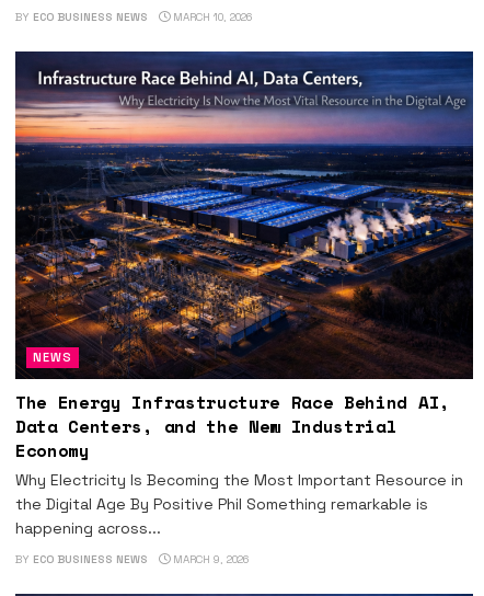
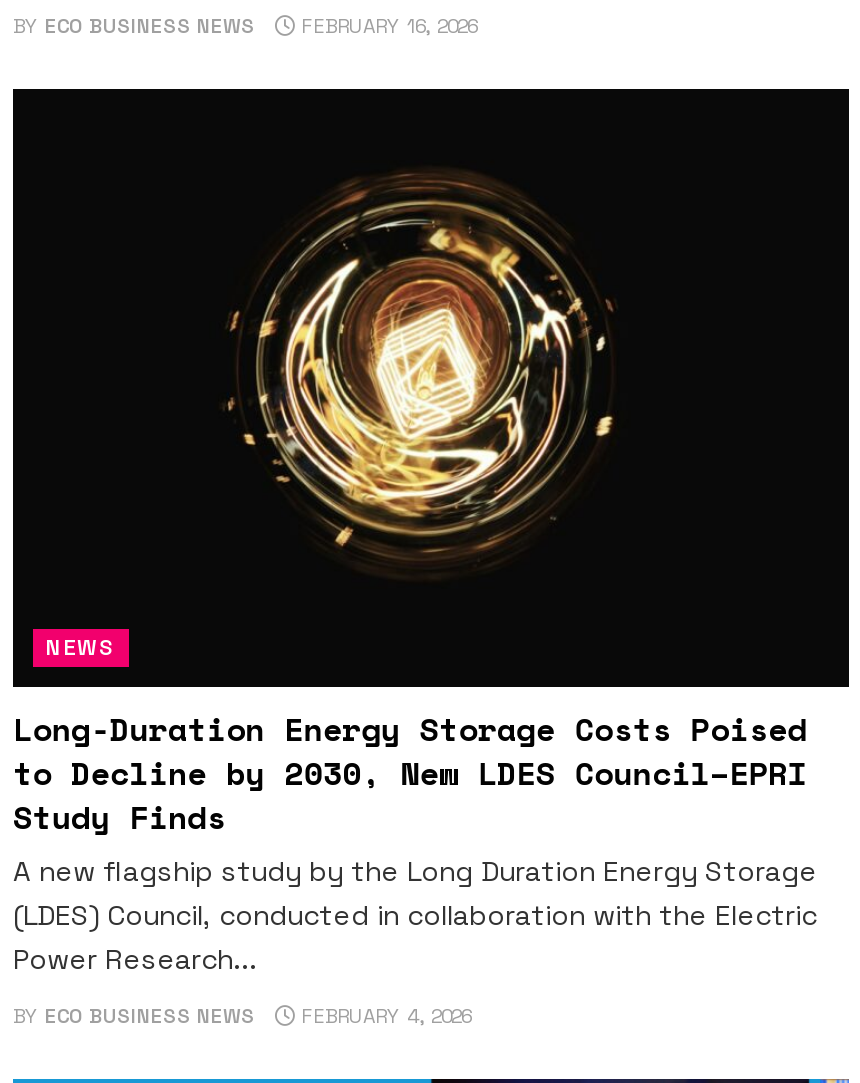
[15,10,252,24] BY ECO BUSINESS NEWS MARCH 10, 2026 -> [13,13,477,39] BY ECO BUSINESS NEWS FEBRUARY 16, 2026
[14,50,474,538] [image] | The Energy Infrastructure Race Behind AI, | Data Centers, and the New Industrial | Economy | Why Electricity Is Becoming the Most Important Resource in | the Digital Age By Positive Phil Something remarkable is | happening across... -> [11,87,851,976] [image] | Long-Duration Energy Storage Costs Poised | to Decline by 2030, New LDES Council–EPRI | Study Finds | A new flagship study by the Long Duration Energy Storage | (LDES) Council, conducted in collaboration with the Electric | Power Research...
[15,552,249,566] BY ECO BUSINESS NEWS MARCH 9, 2026 -> [13,1002,471,1028] BY ECO BUSINESS NEWS FEBRUARY 4, 2026

